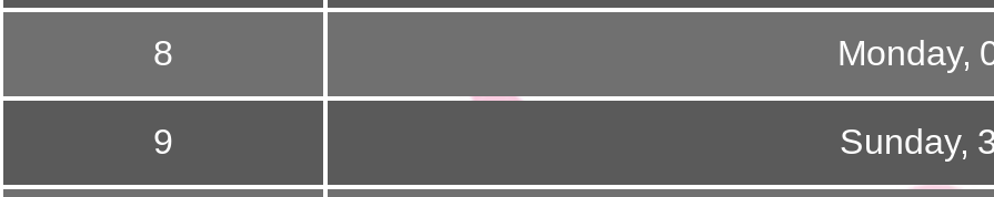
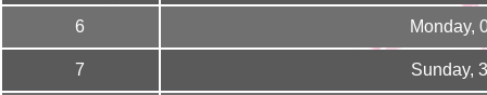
[153,34,173,72] 8 -> [76,17,85,36] 6
[153,123,173,160] 9 -> [76,60,85,79] 7

